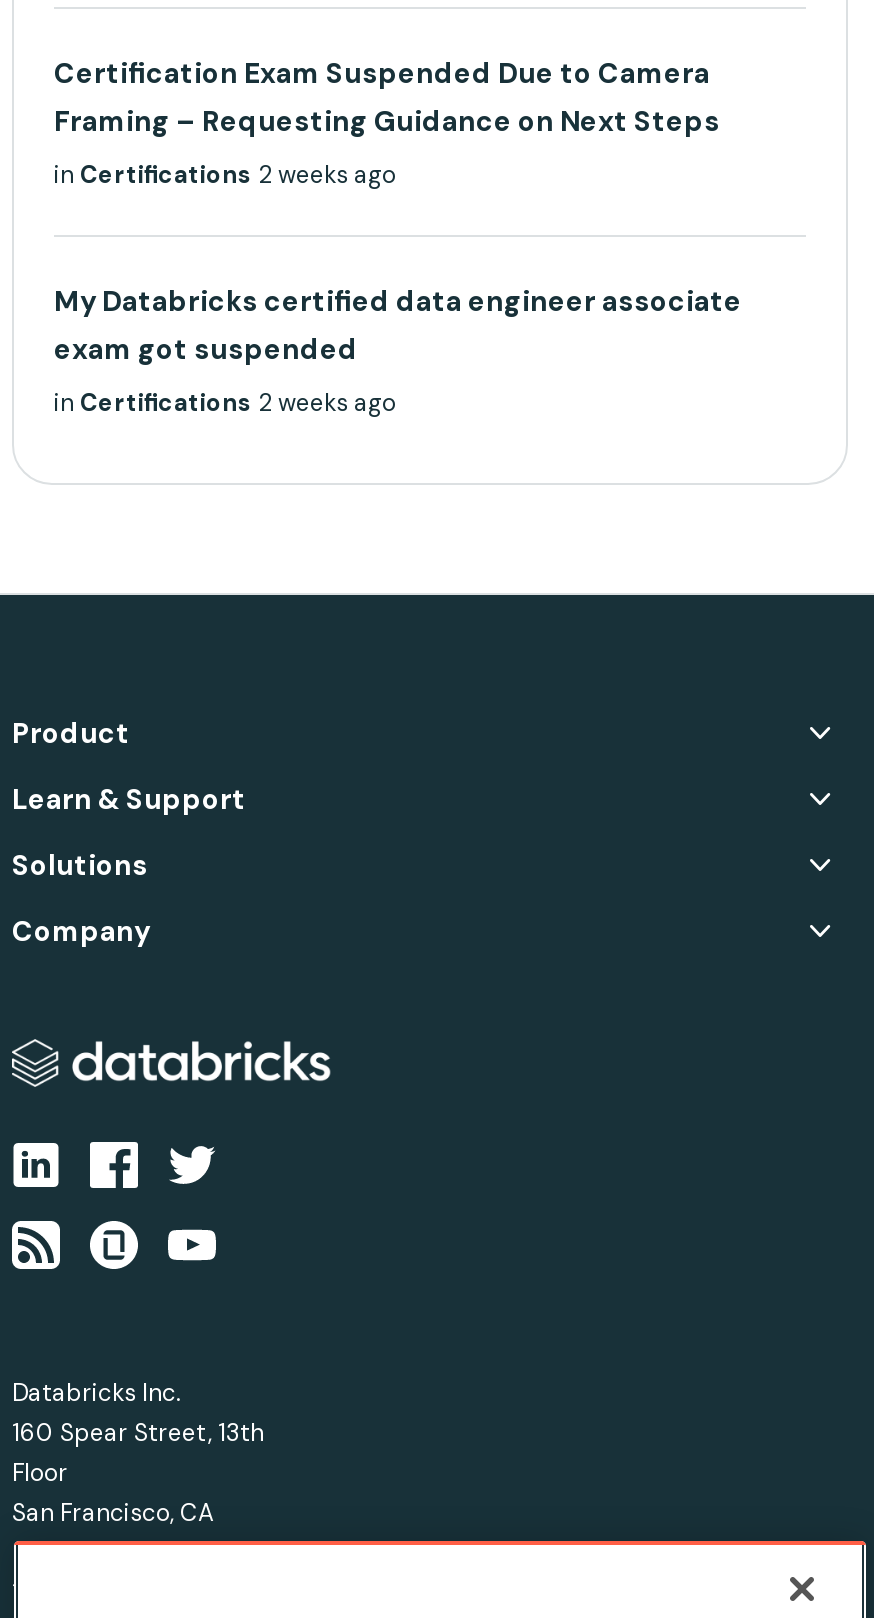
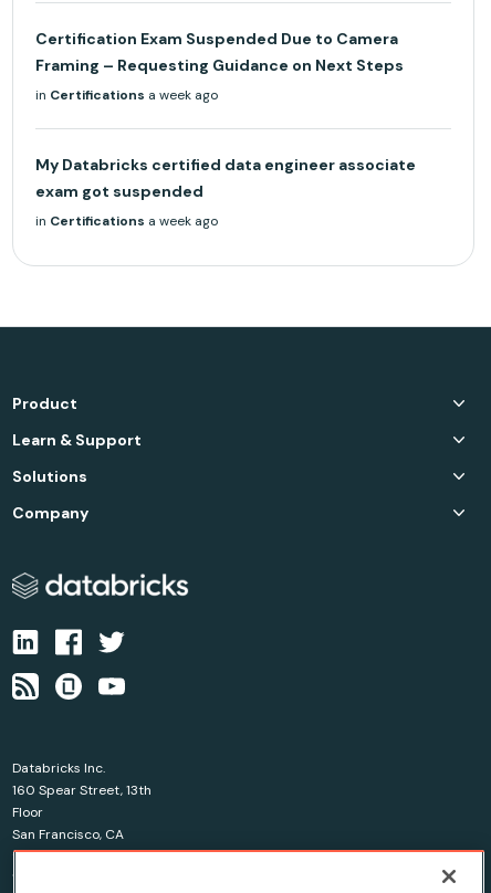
[54,159,396,191] in Certifications 2 weeks ago -> [35,86,218,104] in Certifications a week ago
[54,387,396,419] in Certifications 2 weeks ago -> [35,212,218,230] in Certifications a week ago

